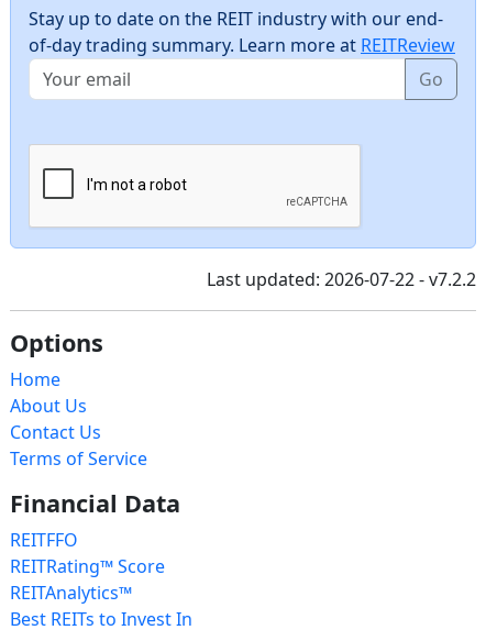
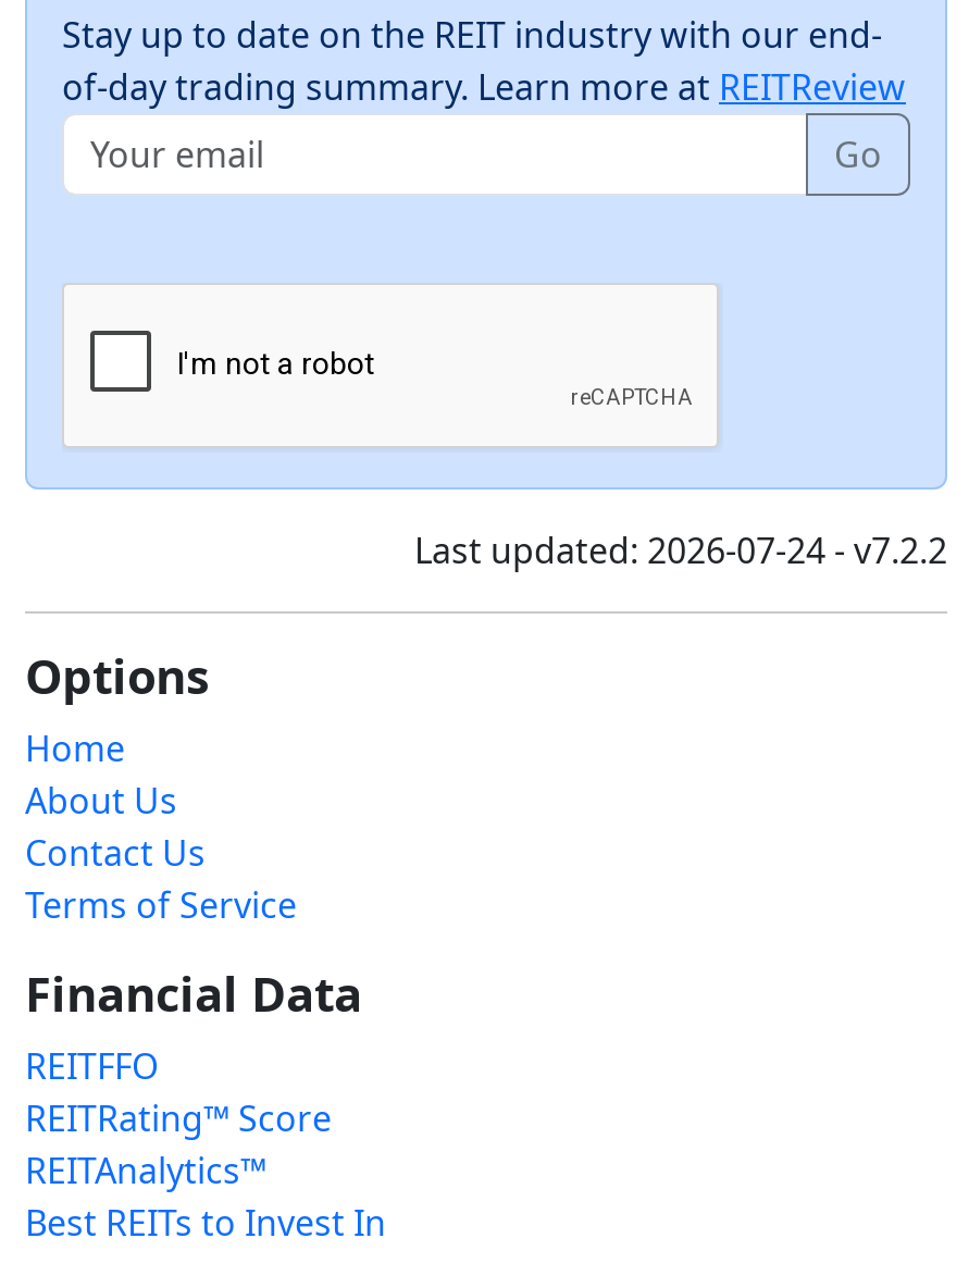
[207,267,476,291] Last updated: 2026-07-22 - v7.2.2 -> [414,526,947,574] Last updated: 2026-07-24 - v7.2.2

